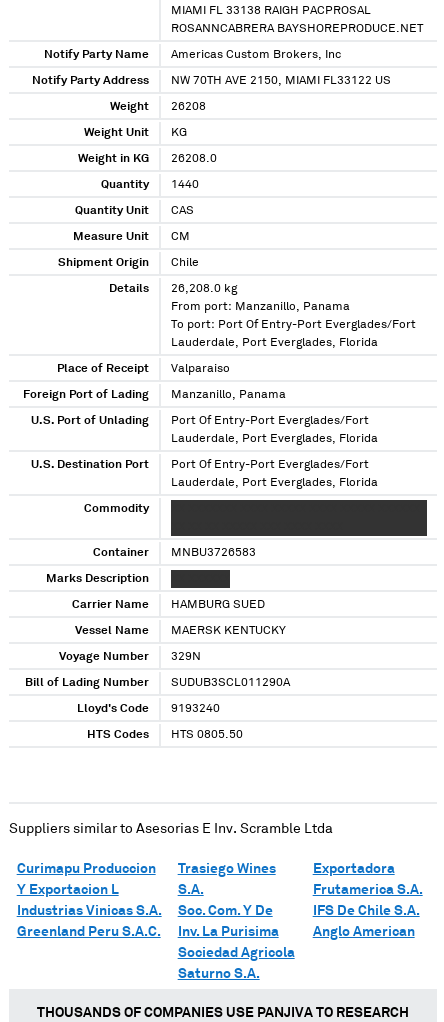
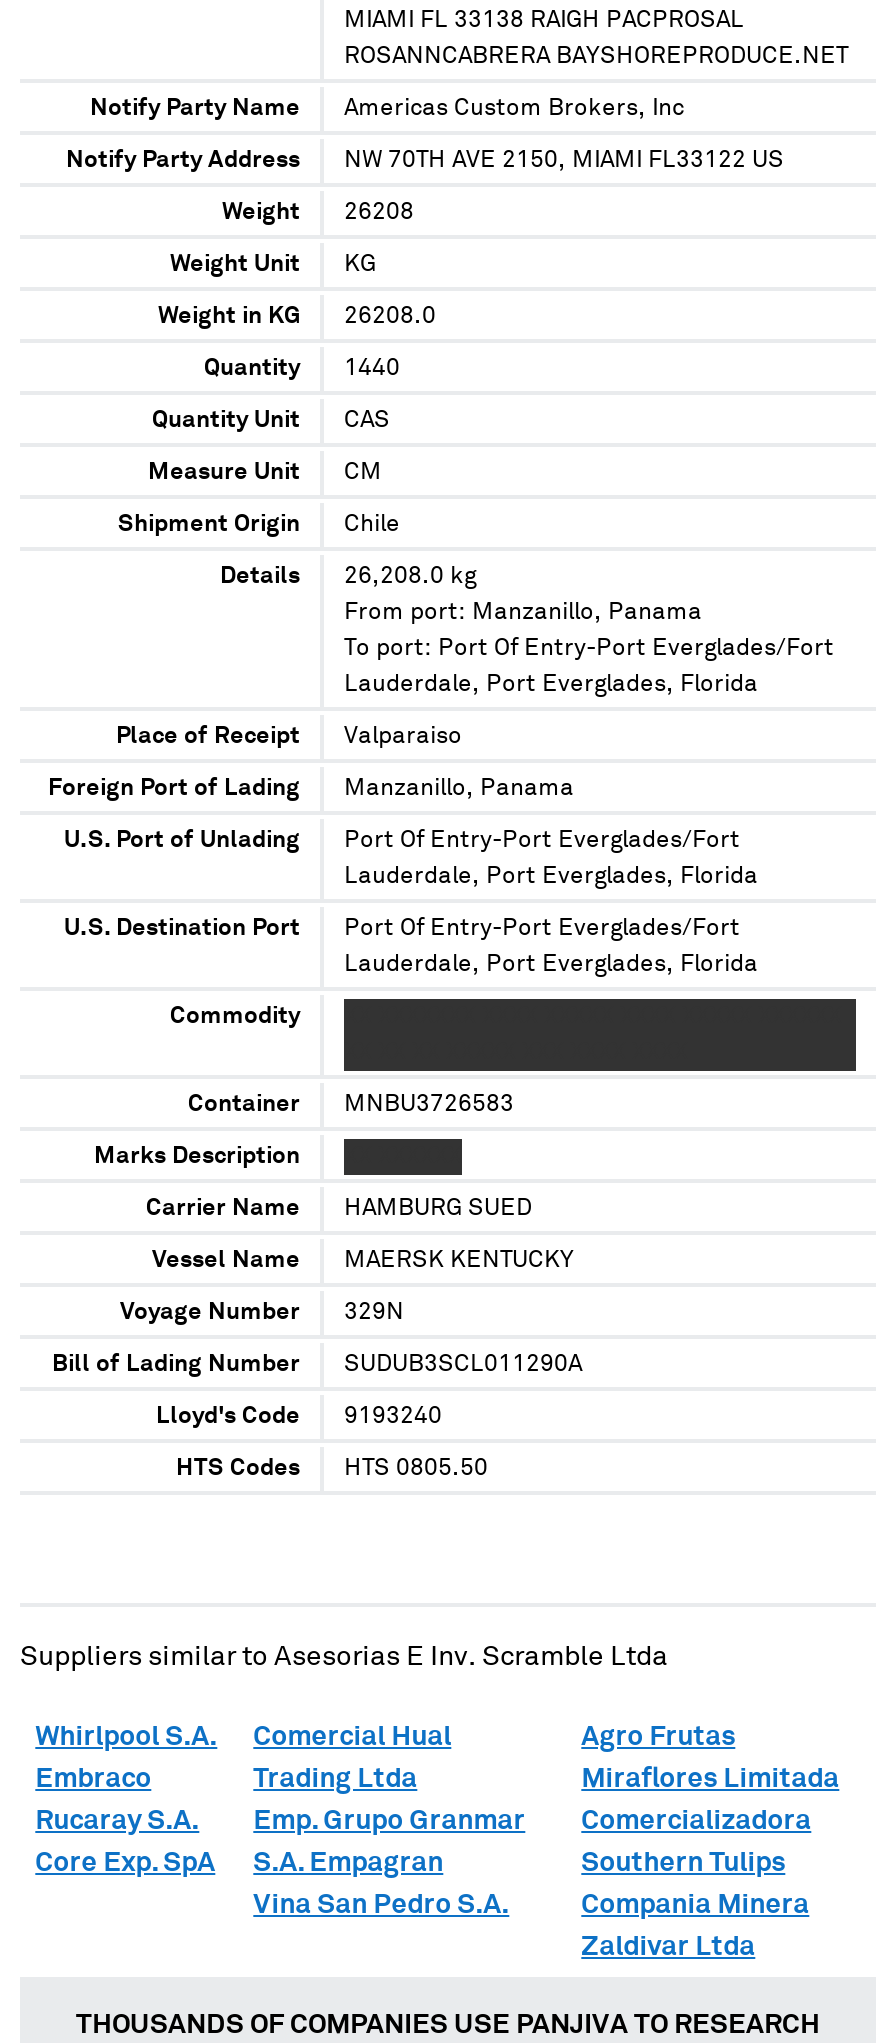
[17,862,162,939] Curimapu Produccion | Y Exportacion L | Industrias Vinicas S.A. | Greenland Peru S.A.C. -> [35,1722,217,1876] Whirlpool S.A. | Embraco | Rucaray S.A. | Core Exp. SpA
[178,862,295,981] Trasiego Wines | S.A. | Soc. Com. Y De | Inv. La Purisima | Sociedad Agricola | Saturno S.A. -> [253,1722,525,1918] Comercial Hual | Trading Ltda | Emp. Grupo Granmar | S.A. Empagran | Vina San Pedro S.A.
[313,862,423,939] Exportadora | Frutamerica S.A. | IFS De Chile S.A. | Anglo American -> [581,1722,839,1960] Agro Frutas | Miraflores Limitada | Comercializadora | Southern Tulips | Compania Minera | Zaldivar Ltda

